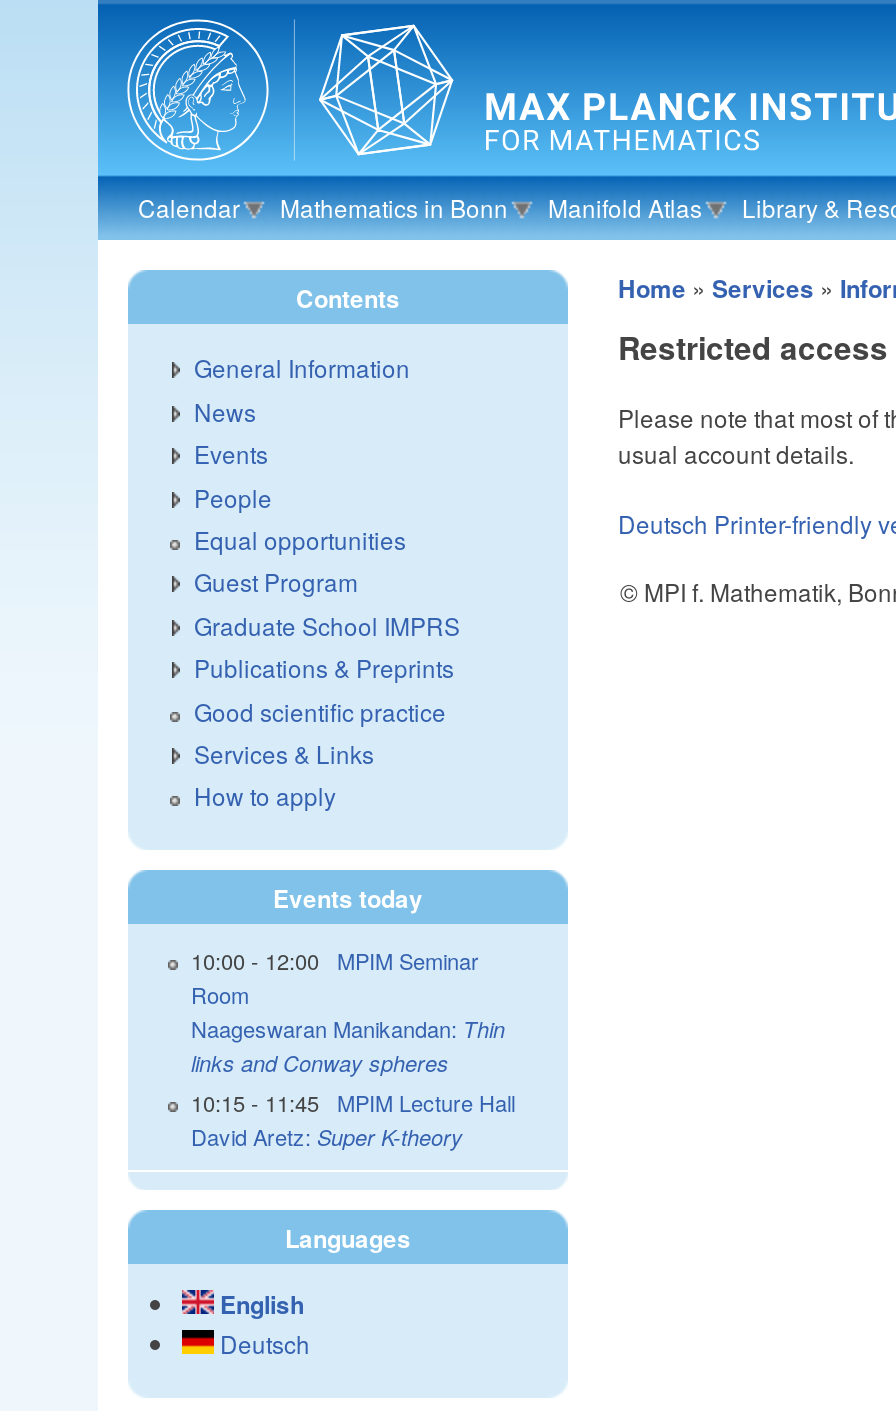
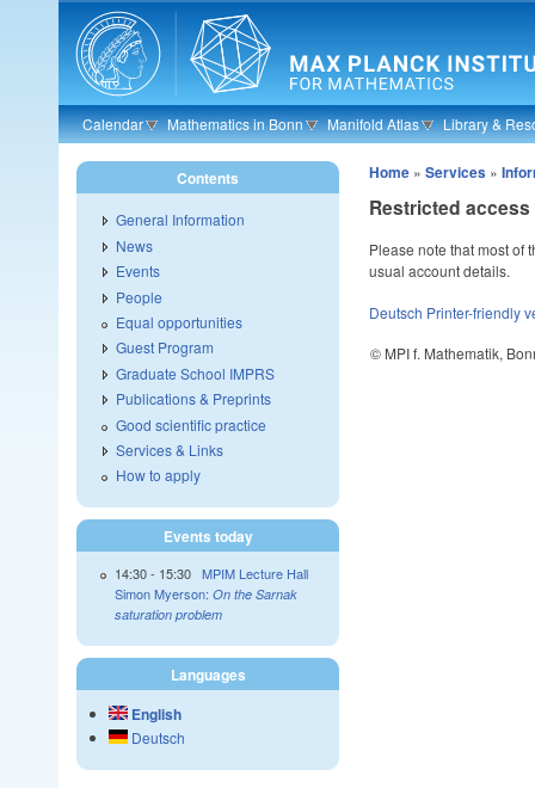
[191,945,515,1152] 10:00 - 12:00 MPIM Seminar | Room | Naageswaran Manikandan: Thin | links and Conway spheres | 10:15 - 11:45 MPIM Lecture Hall | David Aretz: Super K-theory -> [114,564,308,624] 14:30 - 15:30 MPIM Lecture Hall | Simon Myerson: On the Sarnak | saturation problem

